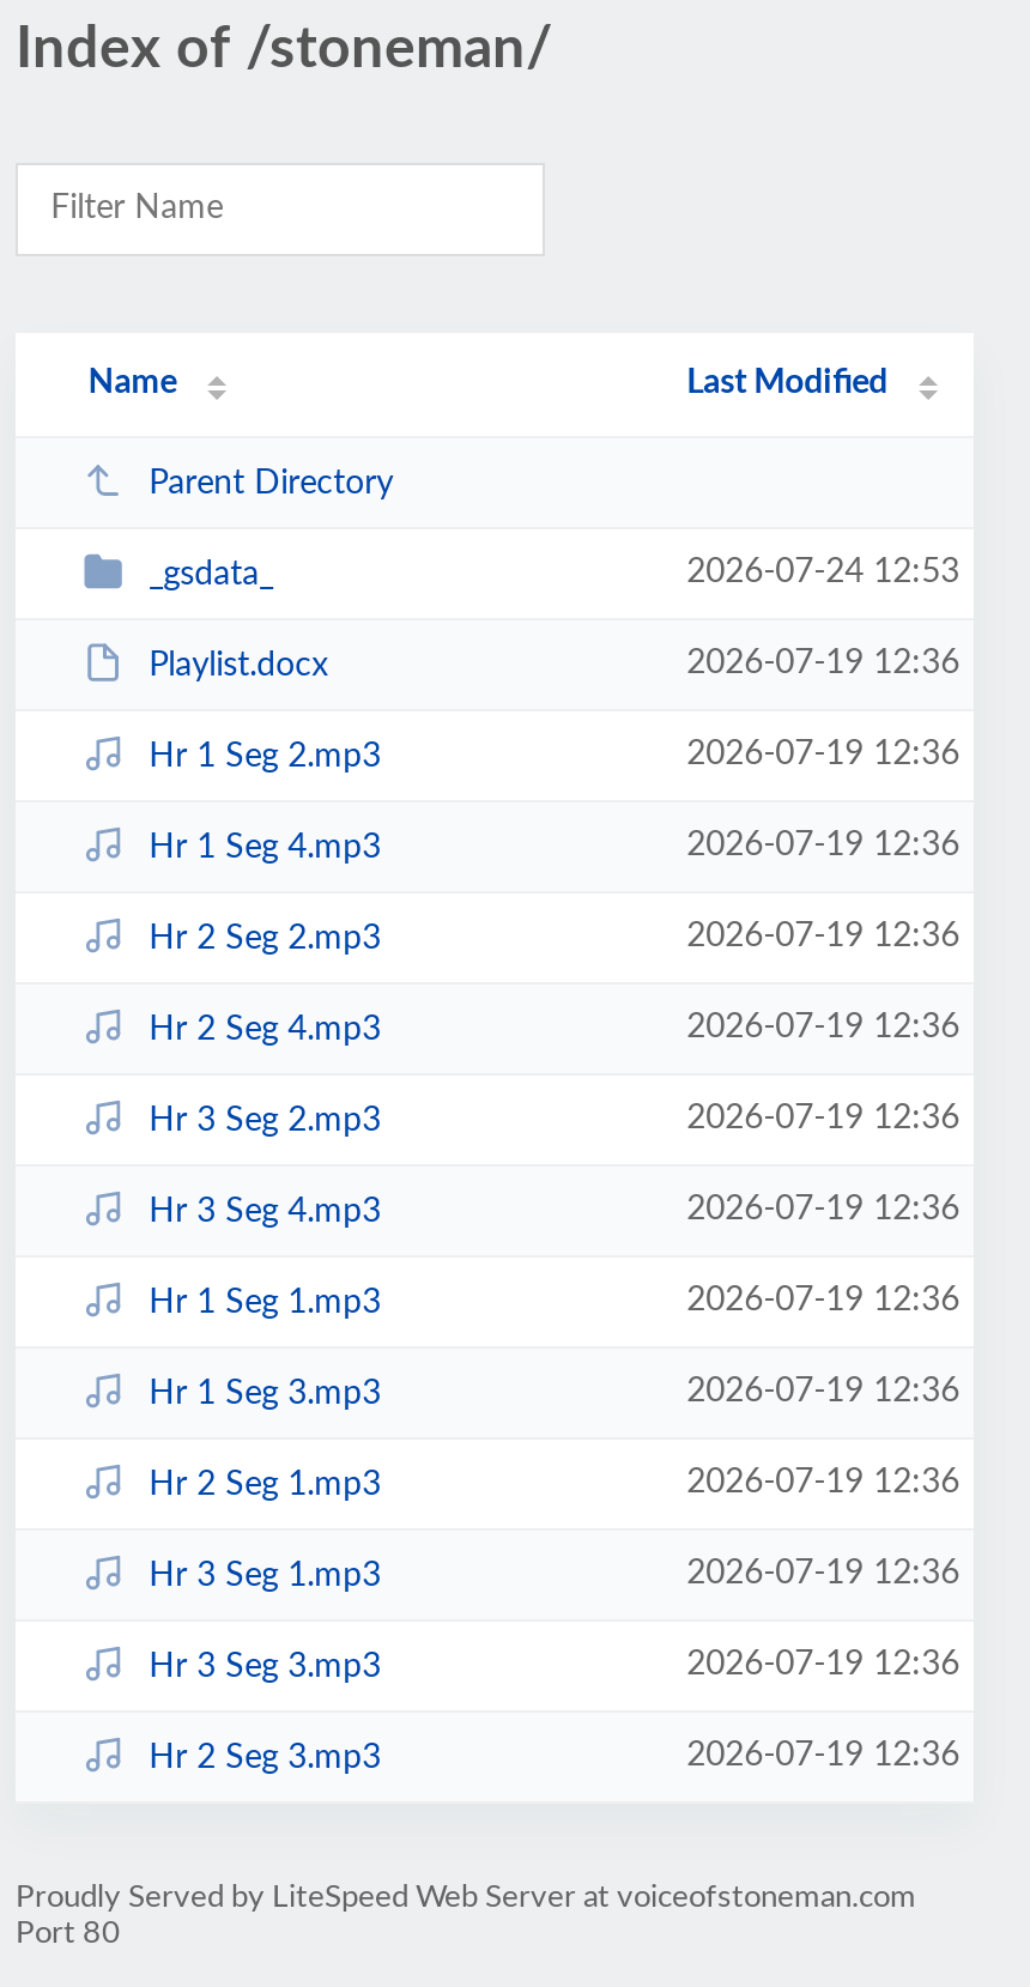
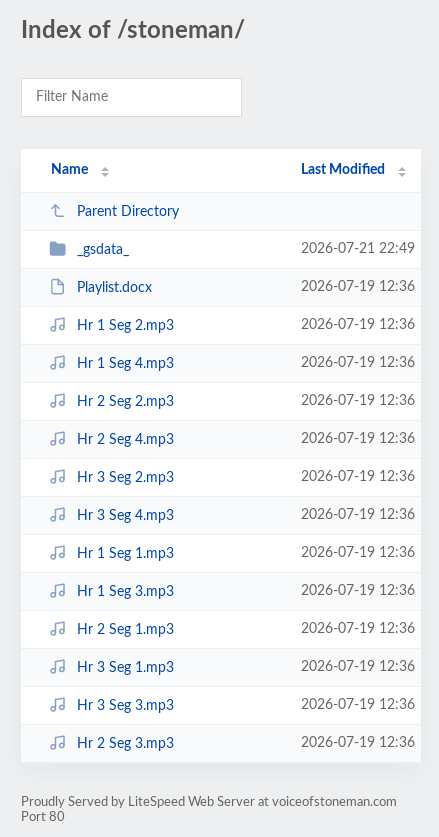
[687,556,960,589] 2026-07-24 12:53 -> [301,242,415,256] 2026-07-21 22:49

